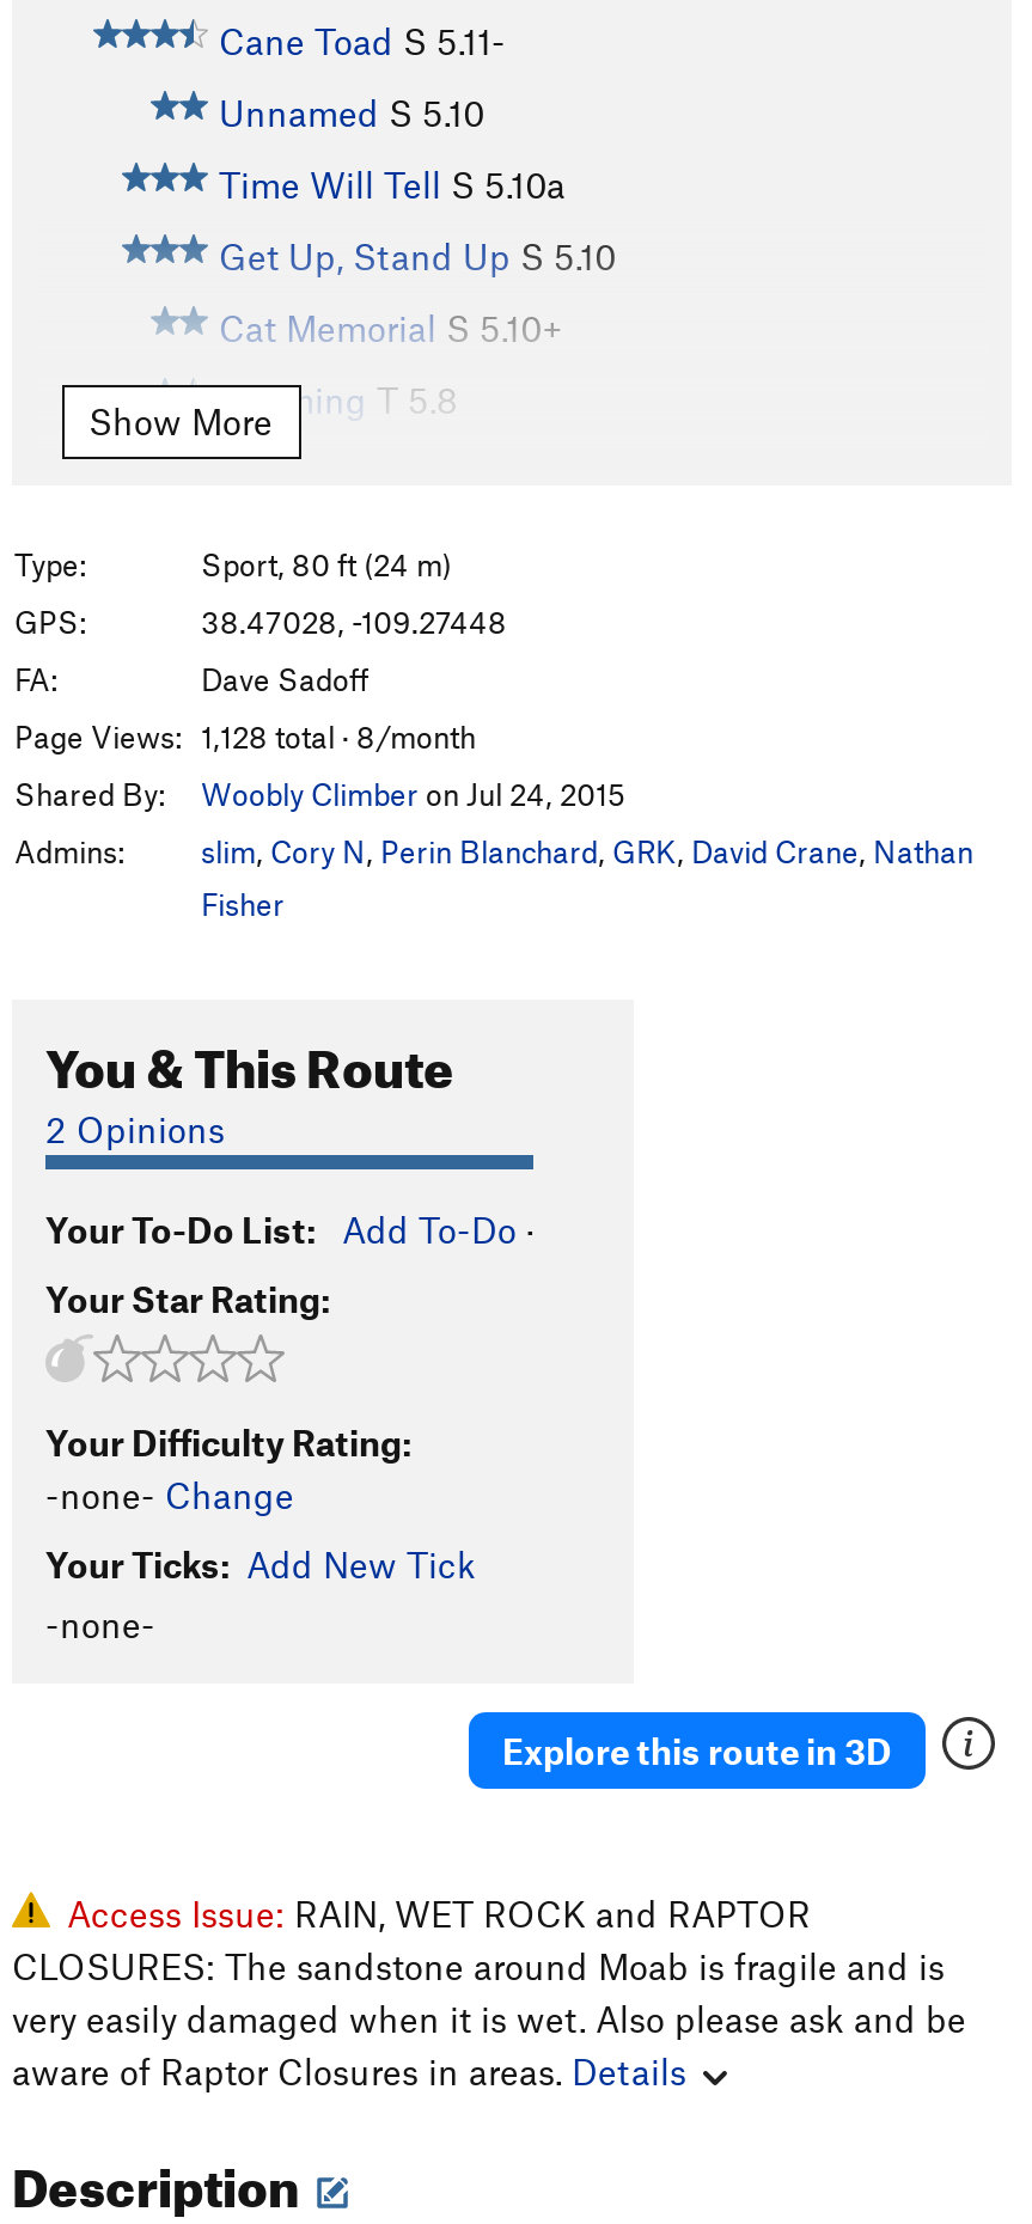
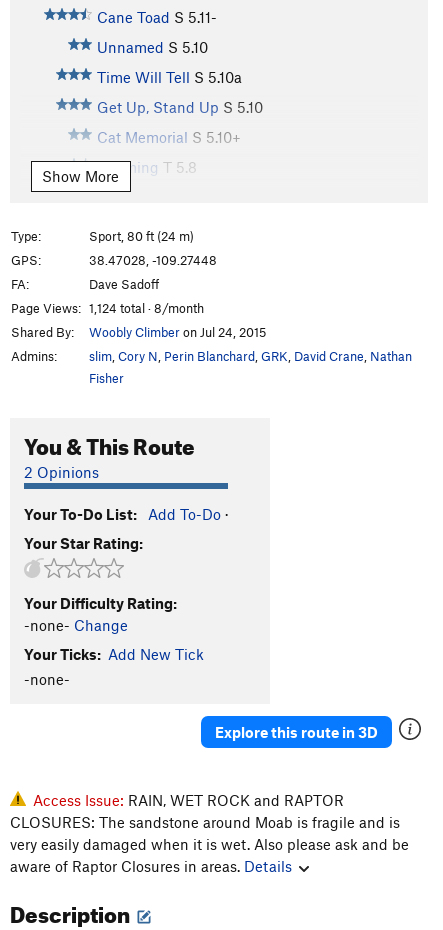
[14,717,476,755] Page Views: 1,128 total · 8/month -> [11,300,204,316] Page Views: 1,124 total · 8/month

